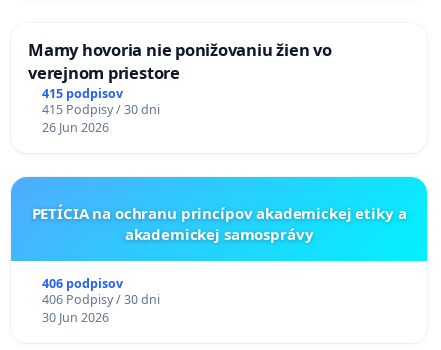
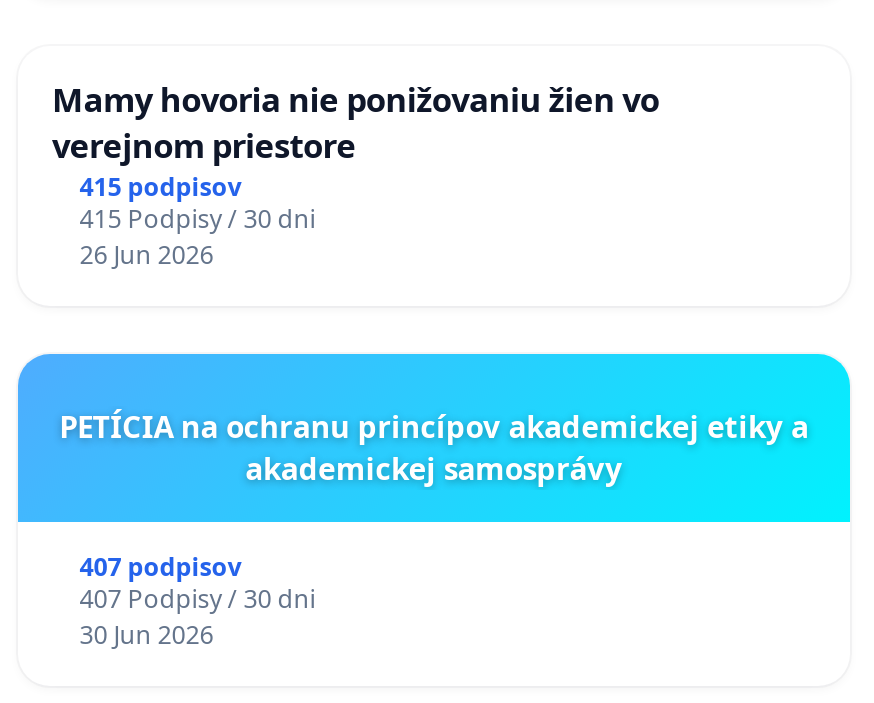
[42,275,123,292] 406 podpisov -> [80,550,242,584] 407 podpisov
[42,291,160,308] 406 Podpisy / 30 dni -> [80,582,316,616] 407 Podpisy / 30 dni

